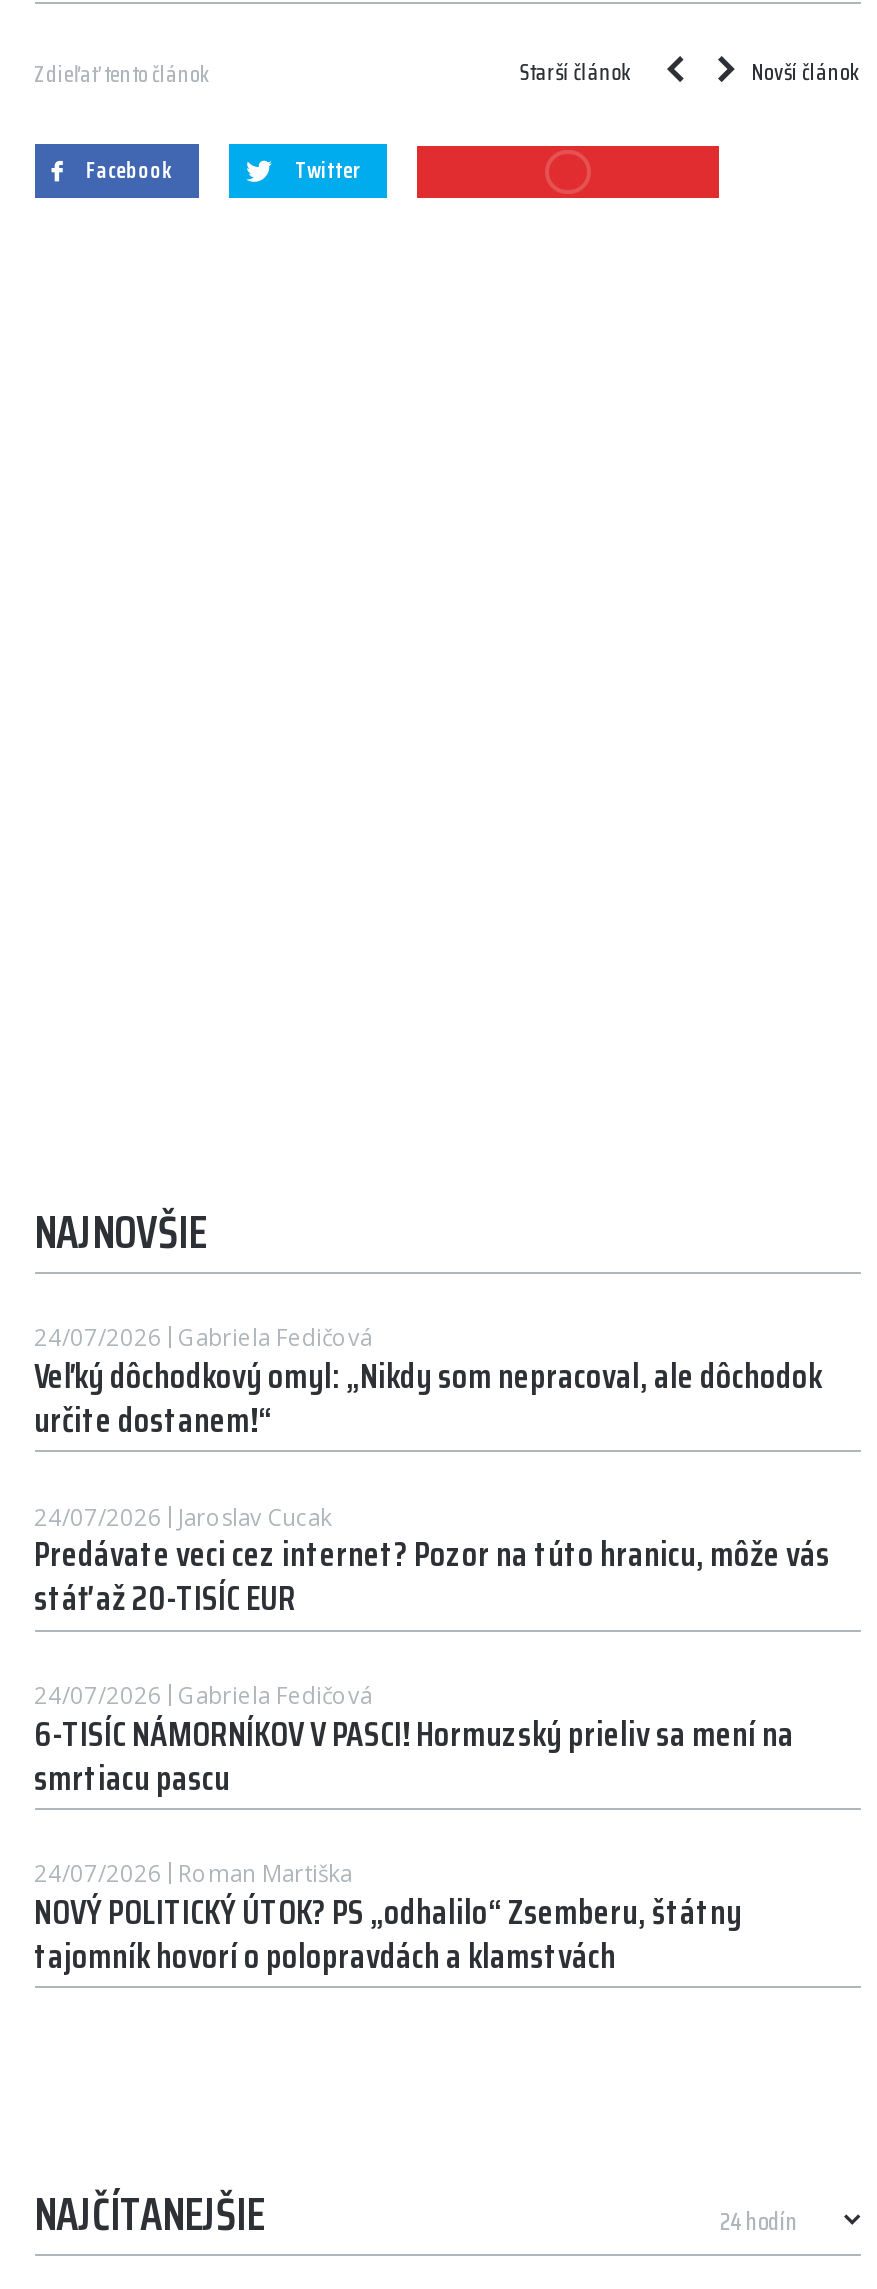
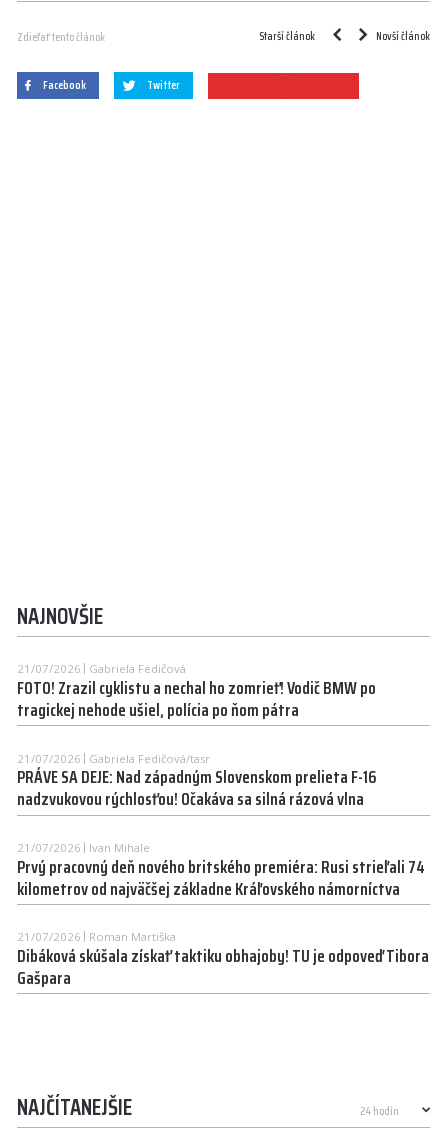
[34,1323,822,1448] 24/07/2026 Gabriela Fedičová | Veľký dôchodkový omyl: „Nikdy som nepracoval, ale dôchodok | určite dostanem!“ -> [16,661,375,724] 21/07/2026 Gabriela Fedičová | FOTO! Zrazil cyklistu a nechal ho zomrieť! Vodič BMW po | tragickej nehode ušiel, polícia po ňom pátra
[34,1501,830,1626] 24/07/2026 Jaroslav Cucak | Predávate veci cez internet? Pozor na túto hranicu, môže vás | stáť až 20-TISÍC EUR -> [16,751,376,813] 21/07/2026 Gabriela Fedičová/tasr | PRÁVE SA DEJE: Nad západným Slovenskom prelieta F-16 | nadzvukovou rýchlosťou! Očakáva sa silná rázová vlna
[34,1680,794,1805] 24/07/2026 Gabriela Fedičová | 6-TISÍC NÁMORNÍKOV V PASCI! Hormuzský prieliv sa mení na | smrtiacu pascu -> [16,840,424,902] 21/07/2026 Ivan Mihale | Prvý pracovný deň nového britského premiéra: Rusi strieľali 74 | kilometrov od najväčšej základne Kráľovského námorníctva
[34,1858,742,1984] 24/07/2026 Roman Martiška | NOVÝ POLITICKÝ ÚTOK? PS „odhalilo“ Zsemberu, štátny | tajomník hovorí o polopravdách a klamstvách -> [16,929,428,992] 21/07/2026 Roman Martiška | Dibáková skúšala získať taktiku obhajoby! TU je odpoveď Tibora | Gašpara

